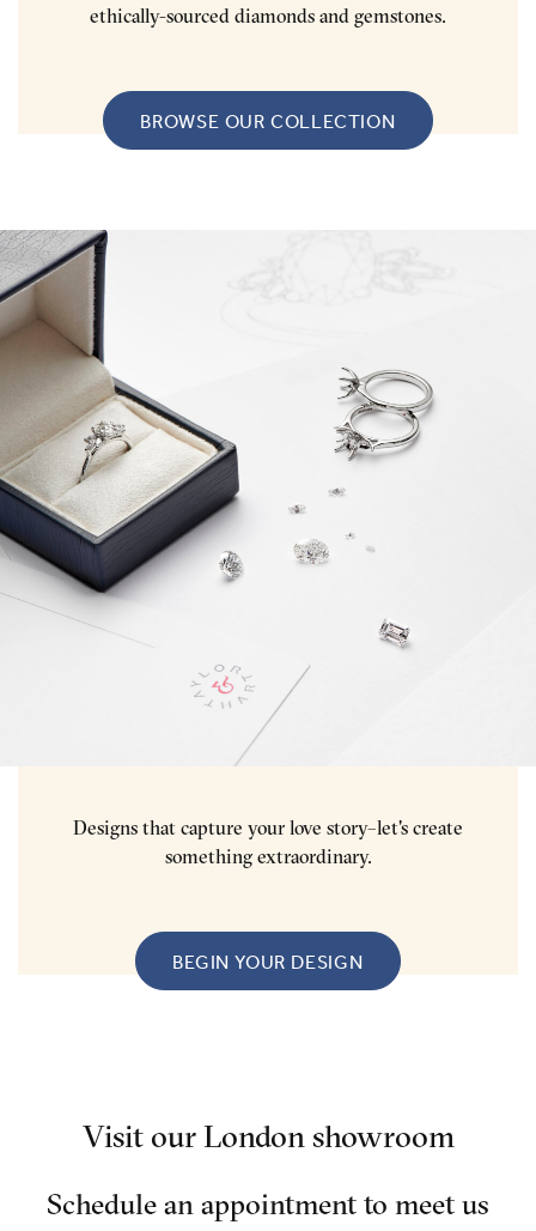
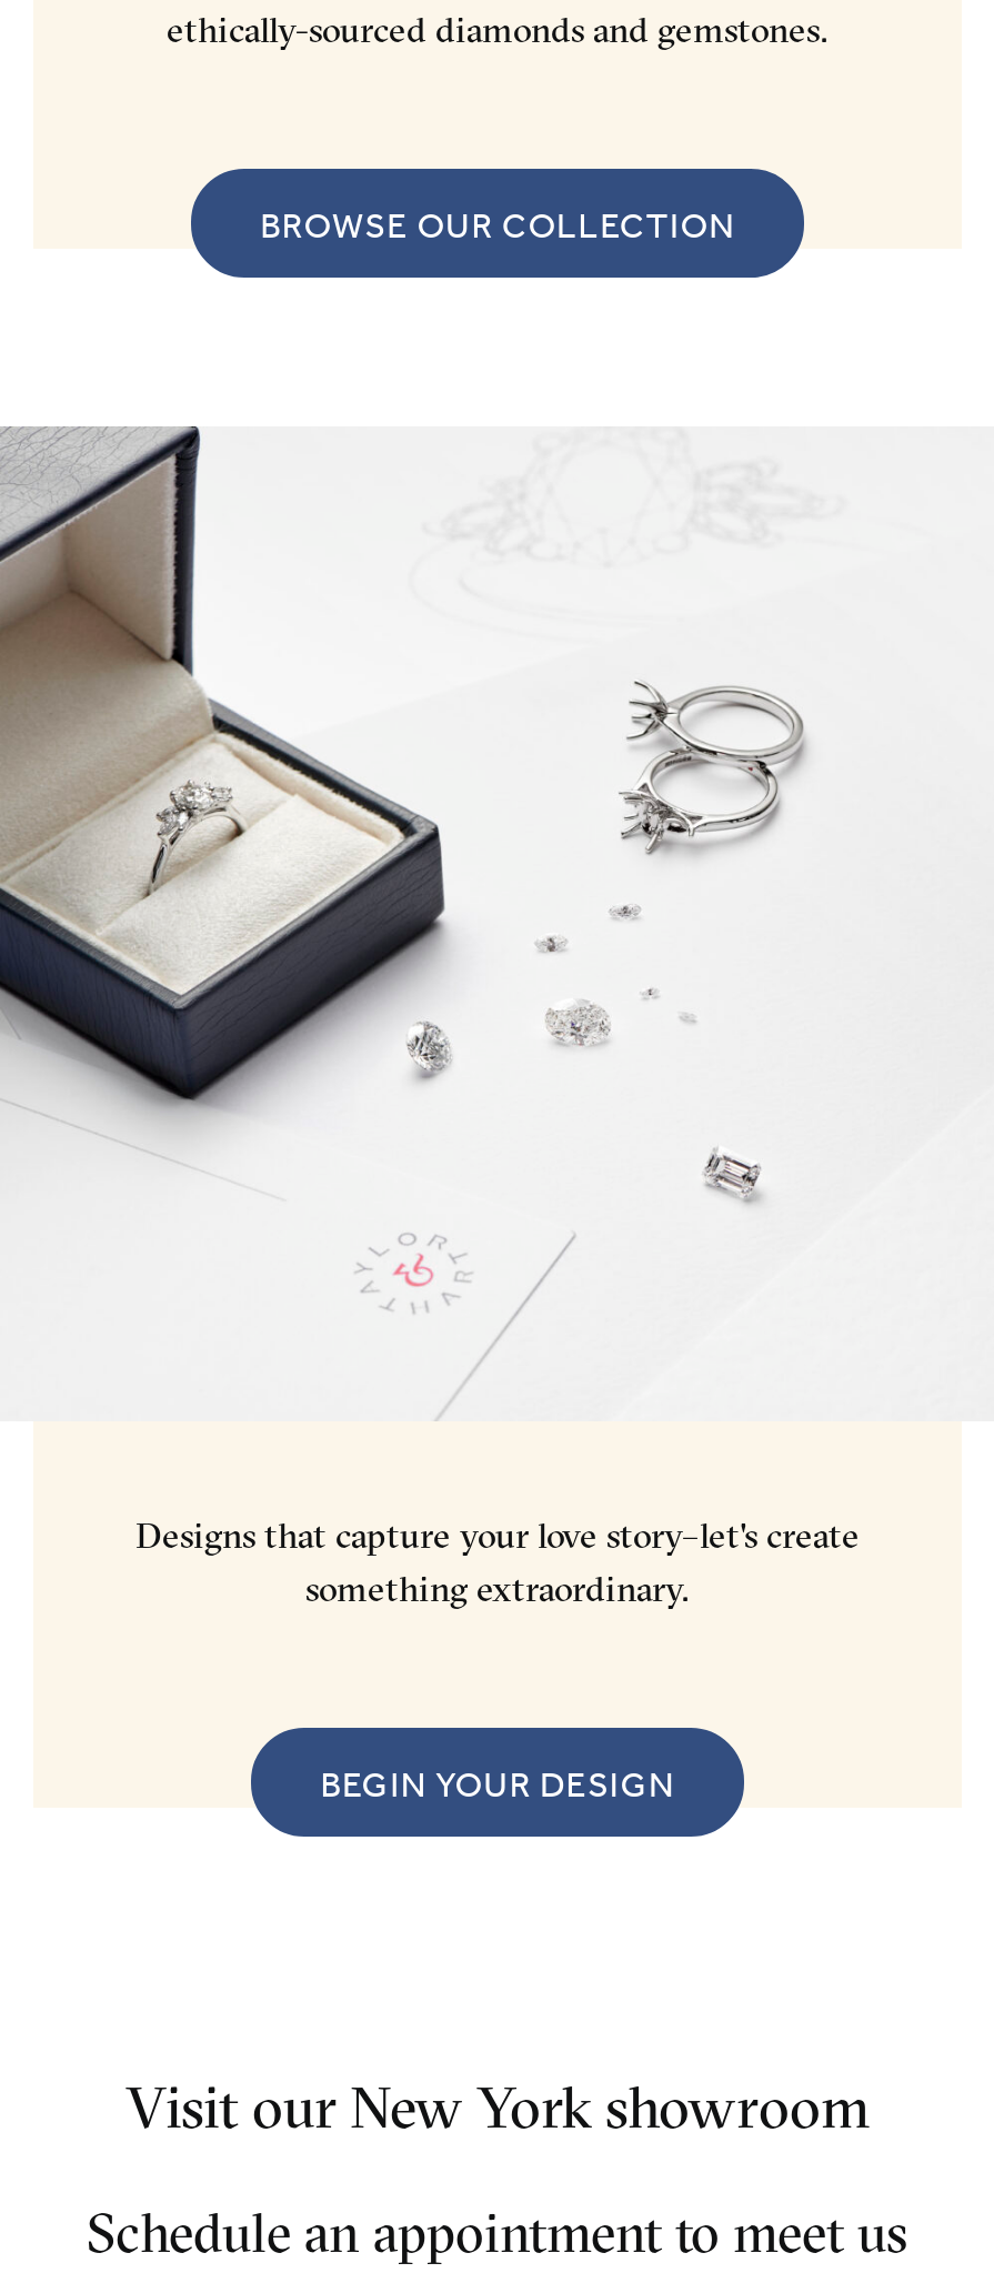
[82,1117,454,1156] Visit our London showroom -> [125,2072,870,2143] Visit our New York showroom

